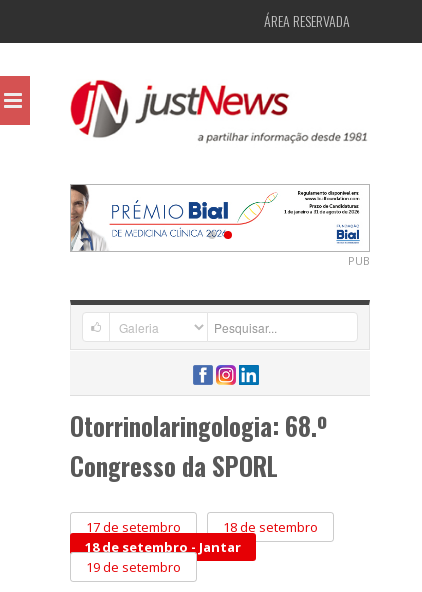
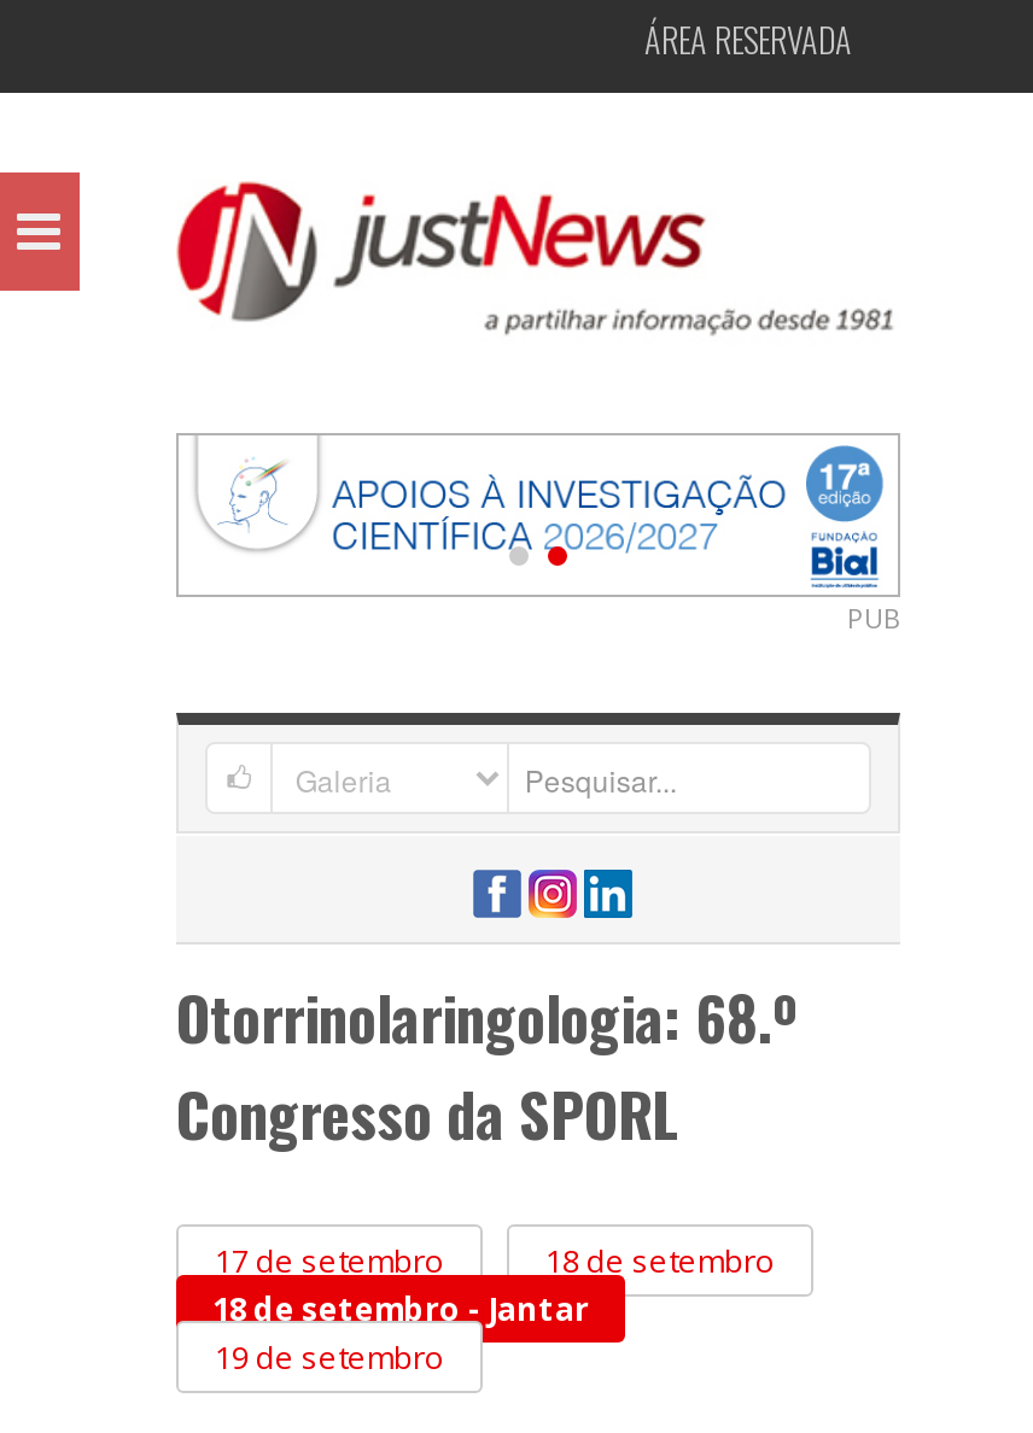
[70,184,363,252] [image] -> [179,435,886,595] [image]

